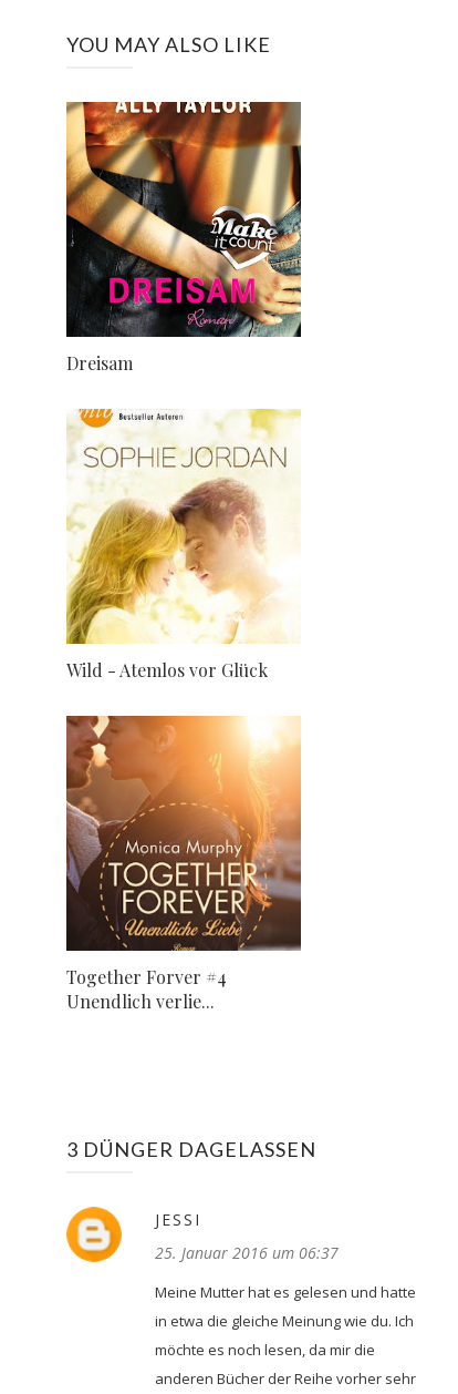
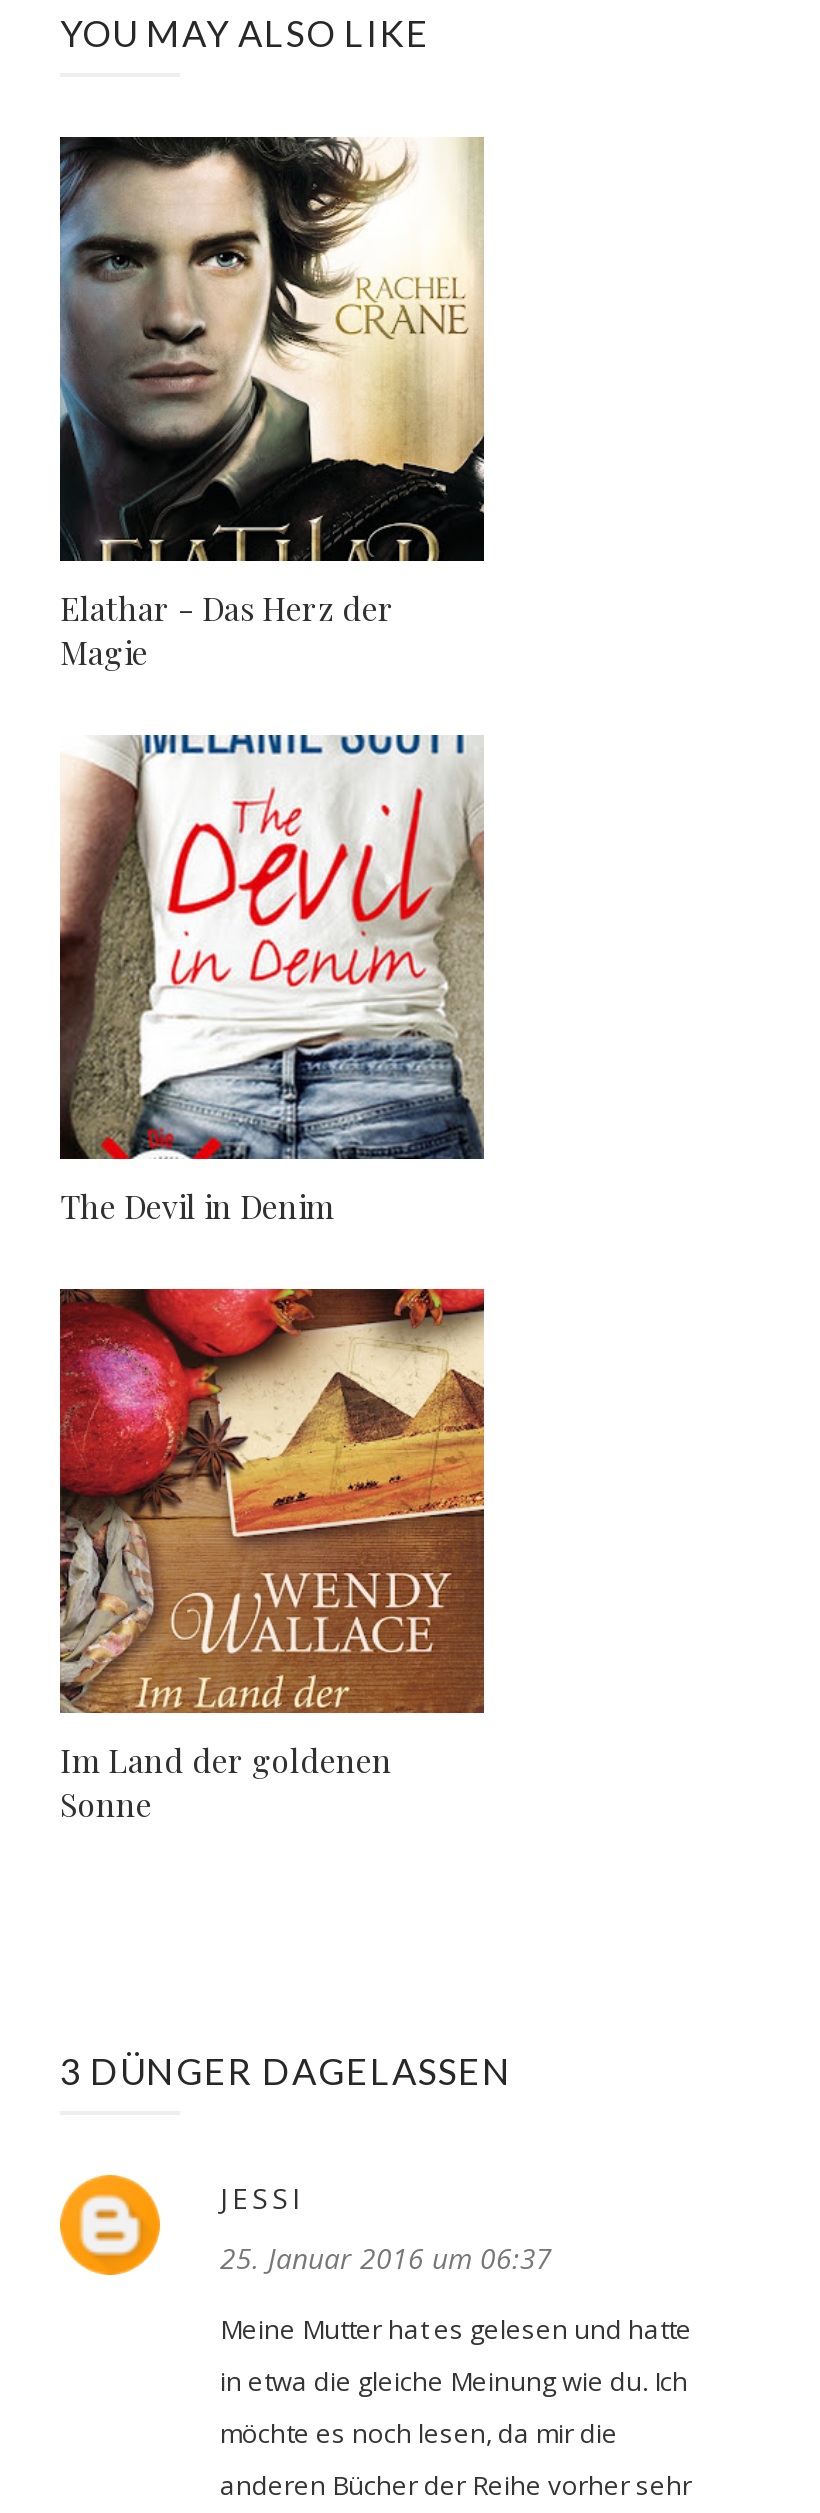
[65,101,302,375] [image] | Dreisam -> [58,135,486,674] [image] | Elathar - Das Herz der | Magie
[65,408,301,682] [image] | Wild - Atemlos vor Glück -> [58,733,486,1228] [image] | The Devil in Denim
[65,715,301,1013] [image] | Together Forver #4 | Unendlich verlie... -> [58,1287,486,1826] [image] | Im Land der goldenen | Sonne

